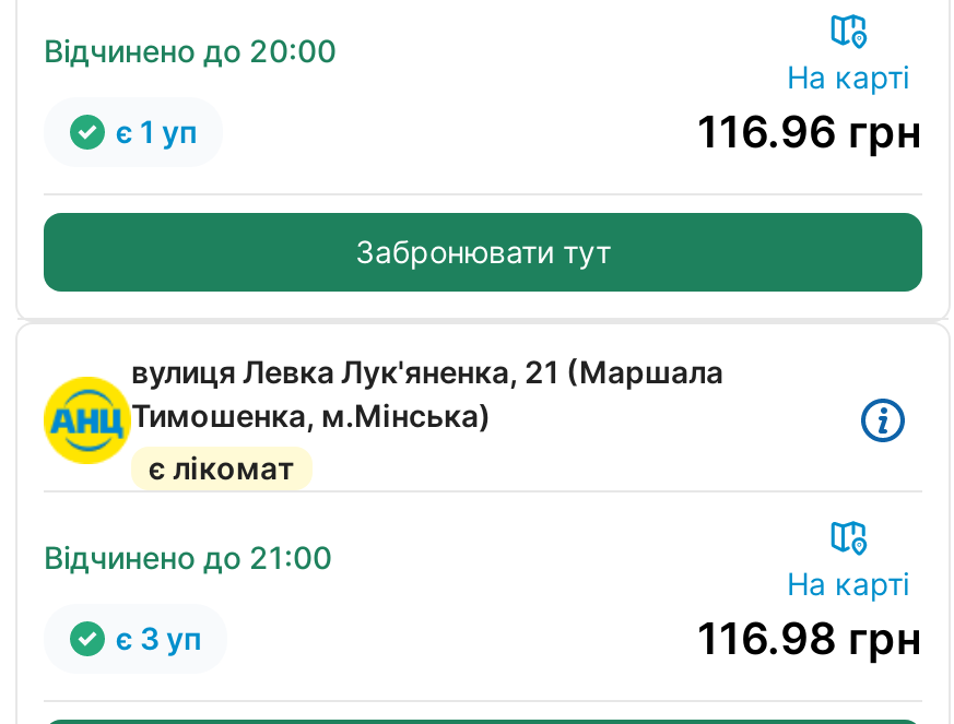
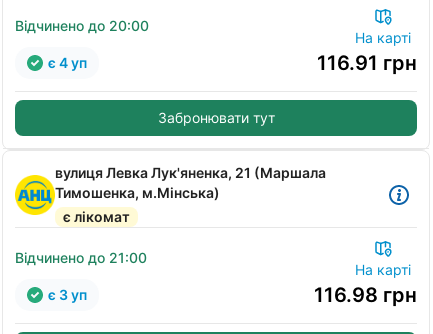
[116,112,197,150] є 1 уп -> [48,54,87,71] є 4 уп
[697,106,922,158] 116.96 грн -> [317,51,417,75] 116.91 грн

